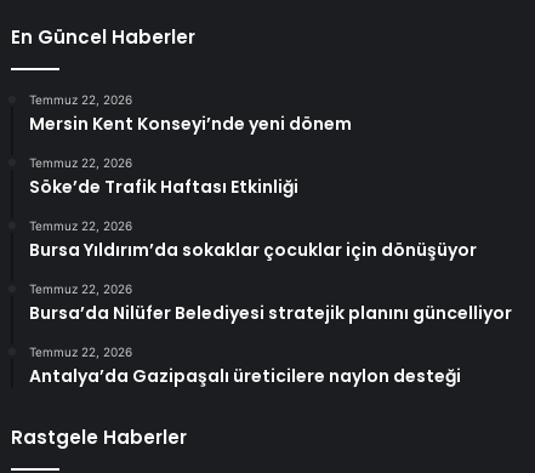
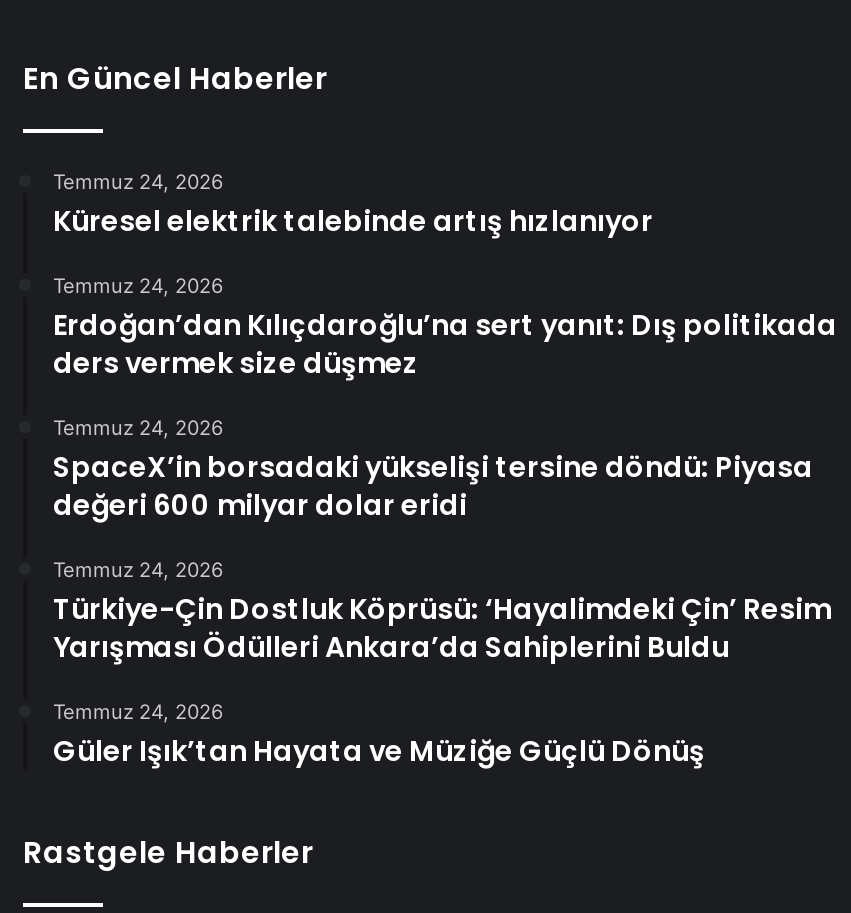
[29,92,352,136] Temmuz 22, 2026 | Mersin Kent Konseyi’nde yeni dönem -> [53,169,653,241] Temmuz 24, 2026 | Küresel elektrik talebinde artış hızlanıyor
[29,155,298,199] Temmuz 22, 2026 | Söke’de Trafik Haftası Etkinliği -> [53,273,837,383] Temmuz 24, 2026 | Erdoğan’dan Kılıçdaroğlu’na sert yanıt: Dış politikada | ders vermek size düşmez
[29,218,477,262] Temmuz 22, 2026 | Bursa Yıldırım’da sokaklar çocuklar için dönüşüyor -> [53,415,813,525] Temmuz 24, 2026 | SpaceX’in borsadaki yükselişi tersine döndü: Piyasa | değeri 600 milyar dolar eridi
[29,281,512,325] Temmuz 22, 2026 | Bursa’da Nilüfer Belediyesi stratejik planını güncelliyor -> [53,557,831,667] Temmuz 24, 2026 | Türkiye-Çin Dostluk Köprüsü: ‘Hayalimdeki Çin’ Resim | Yarışması Ödülleri Ankara’da Sahiplerini Buldu
[29,345,461,388] Temmuz 22, 2026 | Antalya’da Gazipaşalı üreticilere naylon desteği -> [53,699,705,771] Temmuz 24, 2026 | Güler Işık’tan Hayata ve Müziğe Güçlü Dönüş

